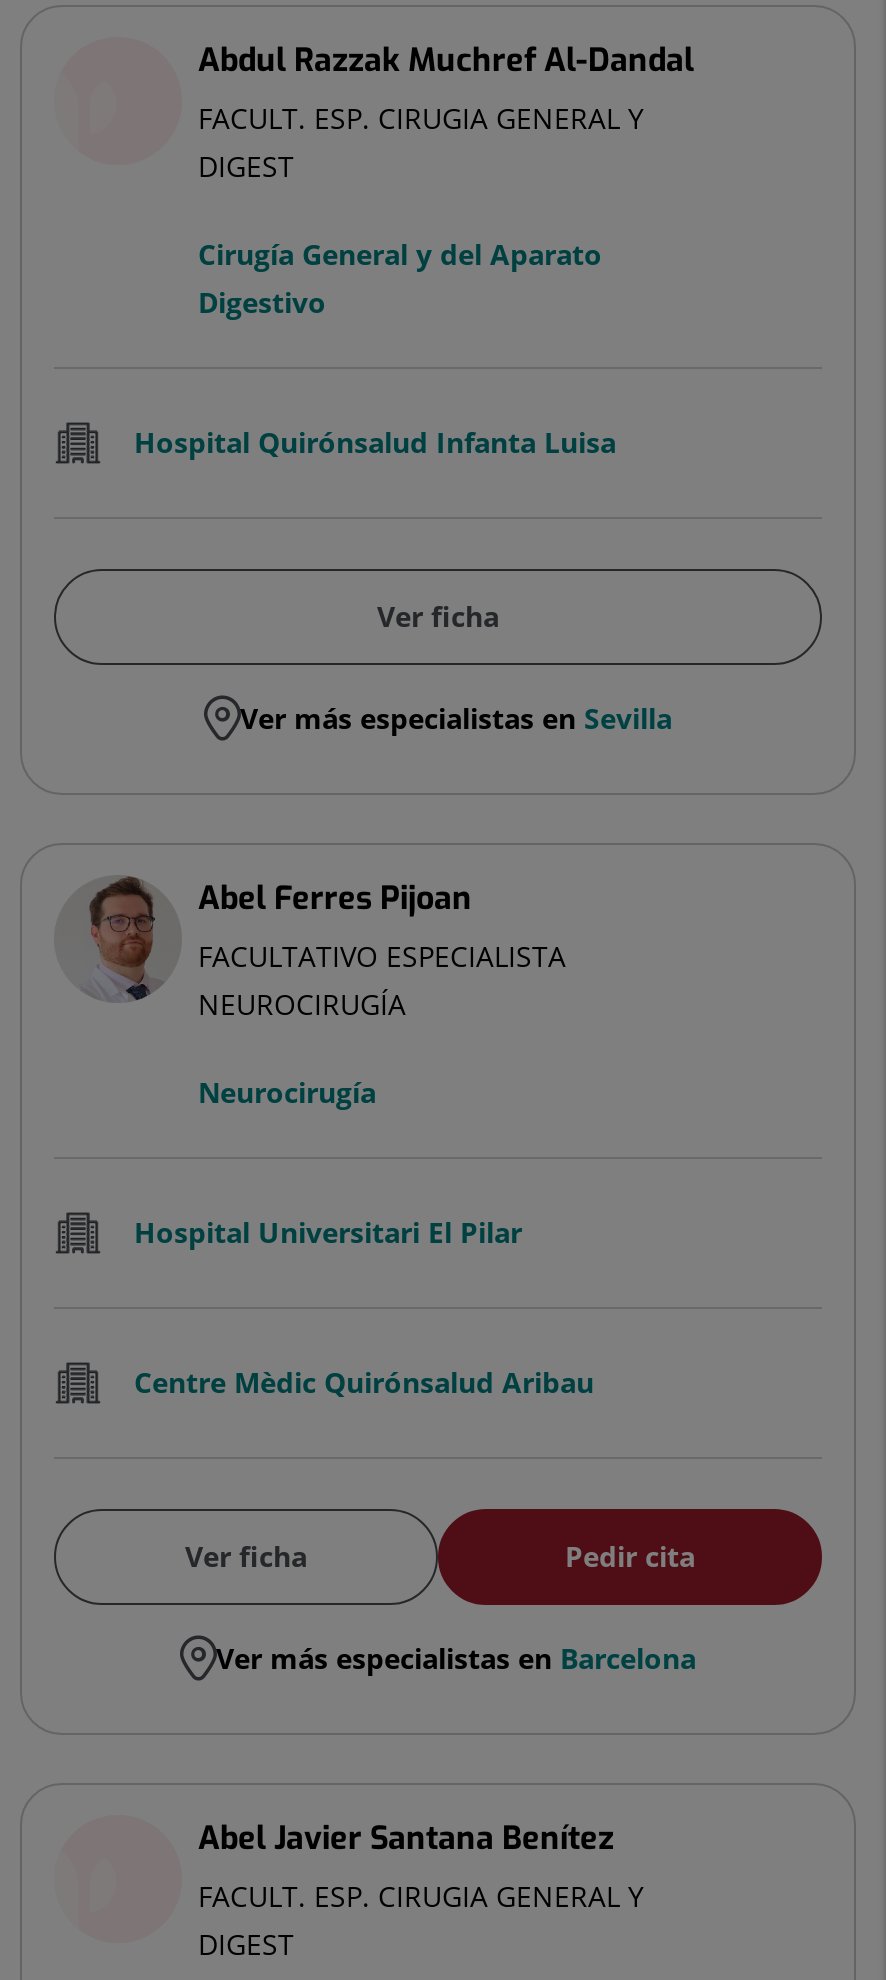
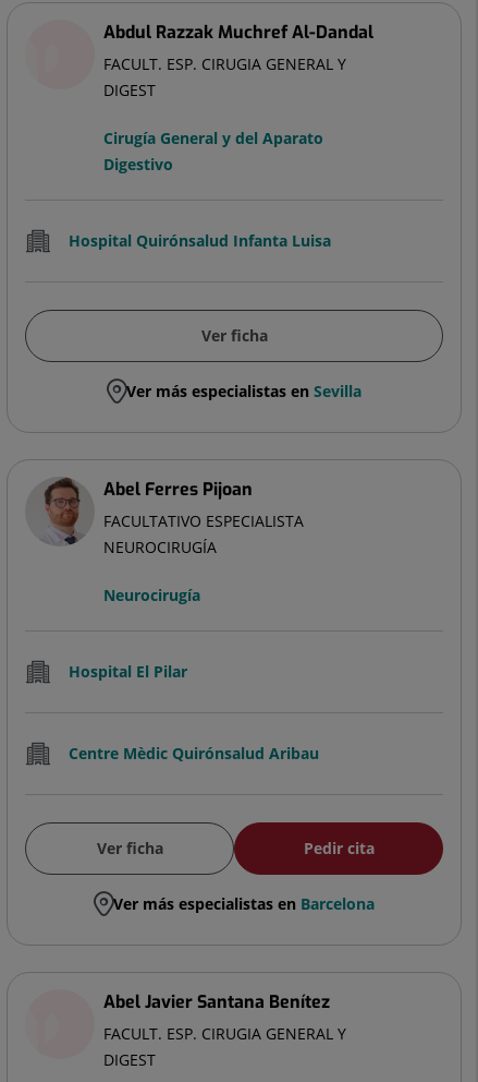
[134,1213,522,1251] Hospital Universitari El Pilar -> [69,661,187,682] Hospital El Pilar

